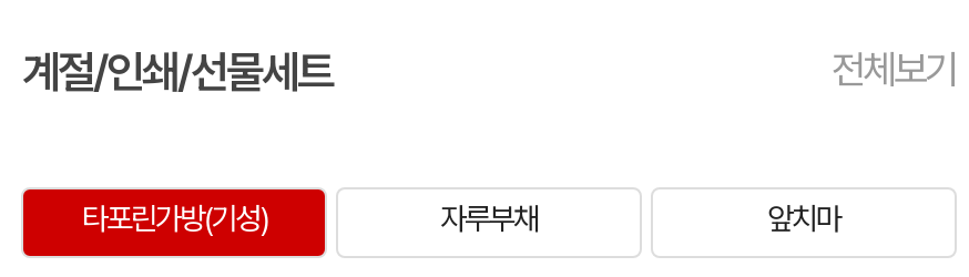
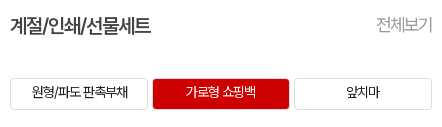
[82,201,538,236] 타포린가방(기성) | 자루부채 -> [32,84,255,100] 원형/파도 판촉부채 | 가로형 쇼핑백

